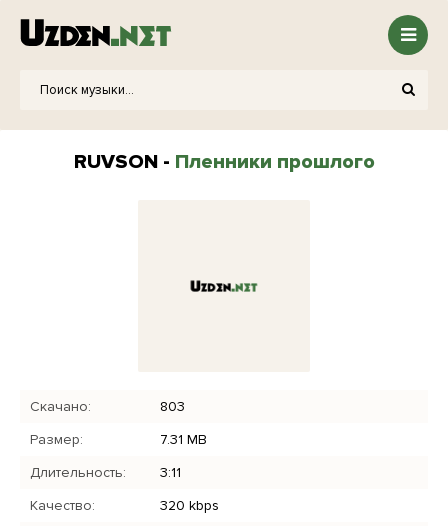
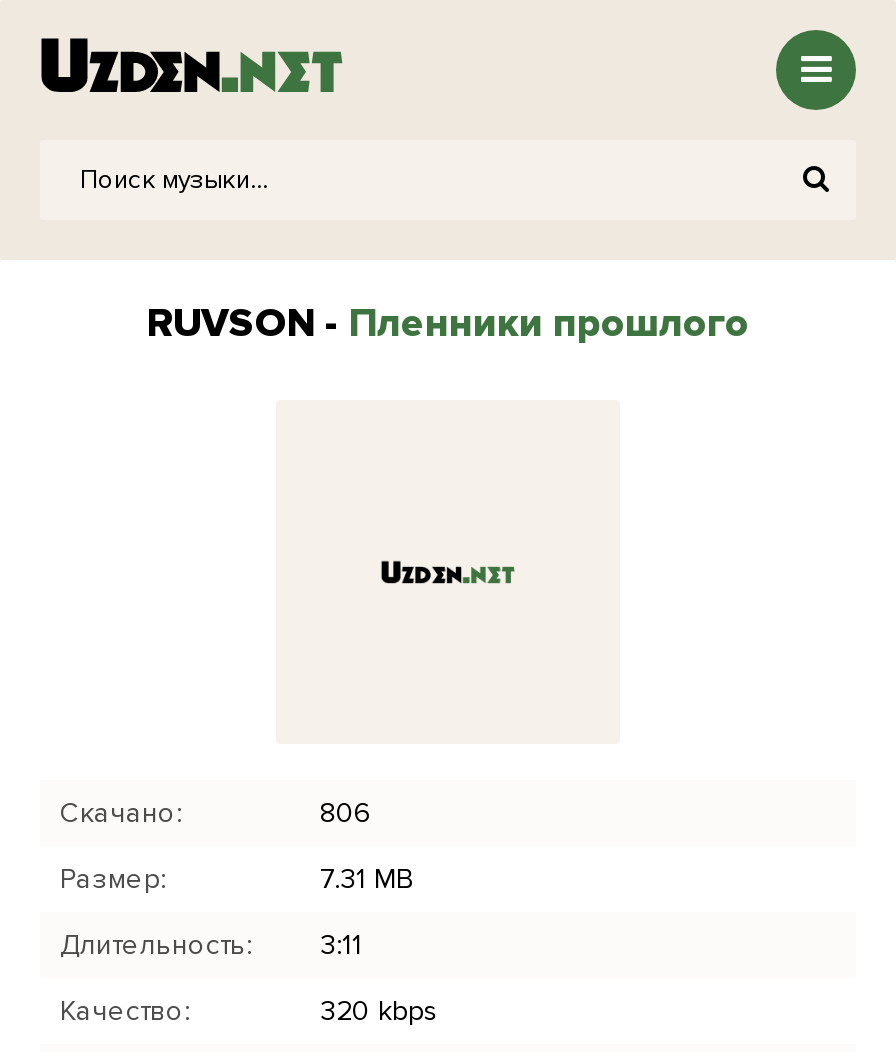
[160,398,185,415] 803 -> [320,796,372,830] 806

